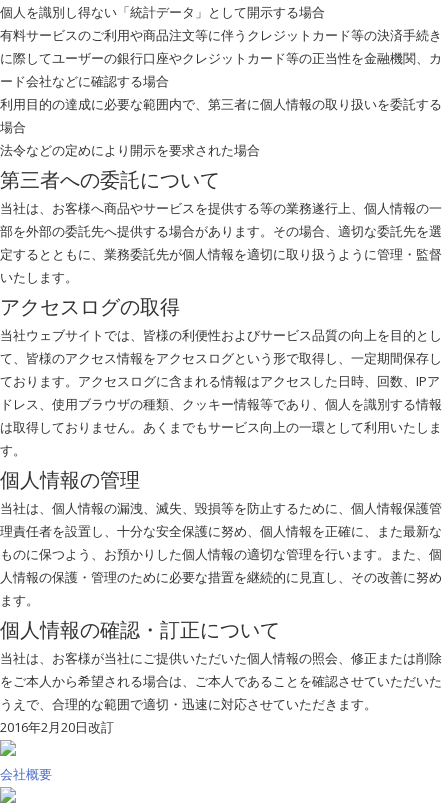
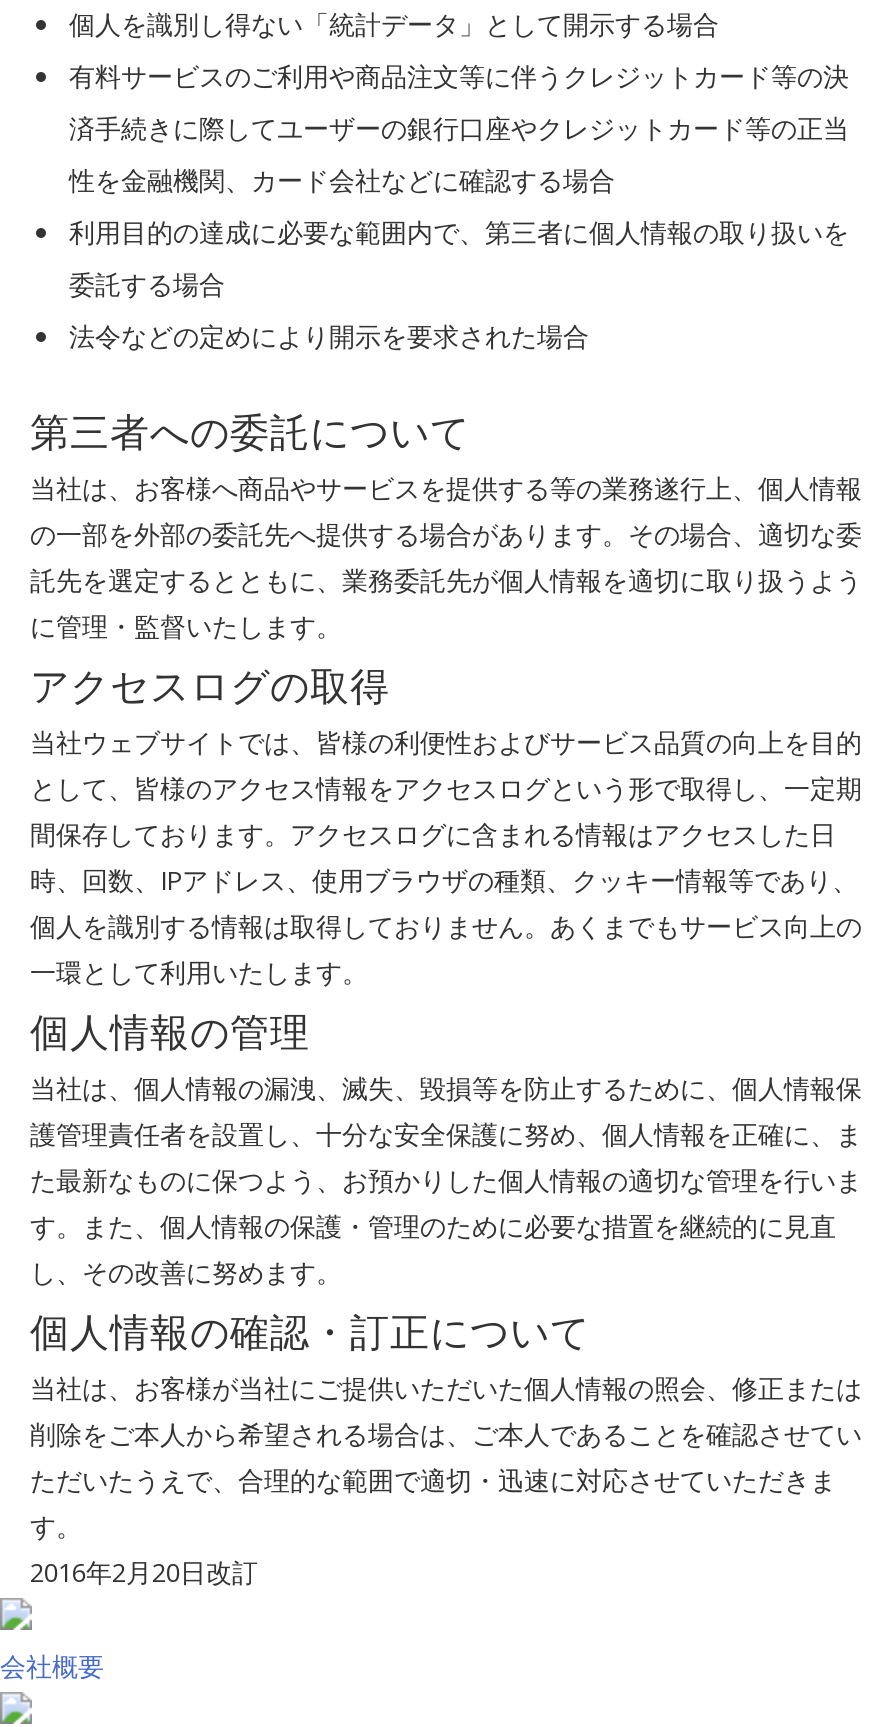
[0,326,442,436] 当社ウェブサイトでは、皆様の利便性およびサービス品質の向上を目的とし | て、皆様のアクセス情報をアクセスログという形で取得し、一定期間保存し | ております。アクセスログに含まれる情報はアクセスした日時、回数、IPア | ドレス、使用ブラウザの種類、クッキー情報等であり、個人を識別する情報 | は取得しておりません。あくまでもサービス向上の一環として利用いたしま -> [30,723,862,1497] 当社ウェブサイトでは、皆様の利便性およびサービス品質の向上を目的 | として、皆様のアクセス情報をアクセスログという形で取得し、一定期 | 間保存しております。アクセスログに含まれる情報はアクセスした日 | 時、回数、IPアドレス、使用ブラウザの種類、クッキー情報等であり、 | 個人を識別する情報は取得しておりません。あくまでもサービス向上の | 一環として利用いたします。 | 当社は、個人情報の漏洩、滅失、毀損等を防止するために、個人情報保 | 護管理責任者を設置し、十分な安全保護に努め、個人情報を正確に、ま | た最新なものに保つよう、お預かりした個人情報の適切な管理を行いま | す。また、個人情報の保護・管理のために必要な措置を継続的に見直 | し、その改善に努めます。 | 当社は、お客様が当社にご提供いただいた個人情報の照会、修正または | 削除をご本人から希望される場合は、ご本人であることを確認させてい | ただいたうえで、合理的な範囲で適切・迅速に対応させていただきま
moved [0,441,26,459] -> [30,1507,82,1543]: す。
moved [0,466,140,493] -> [30,1003,310,1057]: 個人情報の管理
[0,499,442,713] 当社は、個人情報の漏洩、滅失、毀損等を防止するために、個人情報保護管 | 理責任者を設置し、十分な安全保護に努め、個人情報を正確に、また最新な | ものに保つよう、お預かりした個人情報の適切な管理を行います。また、個 | 人情報の保護・管理のために必要な措置を継続的に見直し、その改善に努め | ます。 | 当社は、お客様が当社にご提供いただいた個人情報の照会、修正または削除 | をご本人から希望される場合は、ご本人であることを確認させていただいた | うえで、合理的な範囲で適切・迅速に対応させていただきます。 -> none
moved [0,616,280,643] -> [30,1303,590,1357]: 個人情報の確認・訂正について

